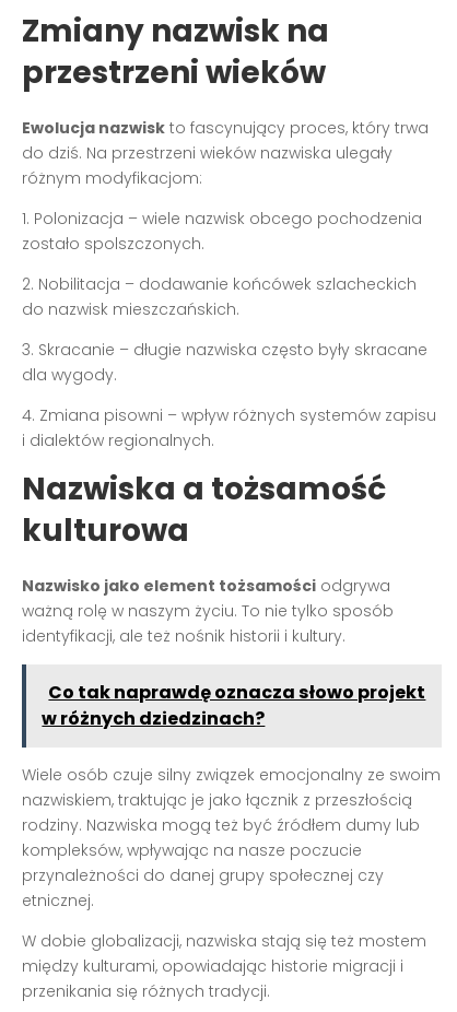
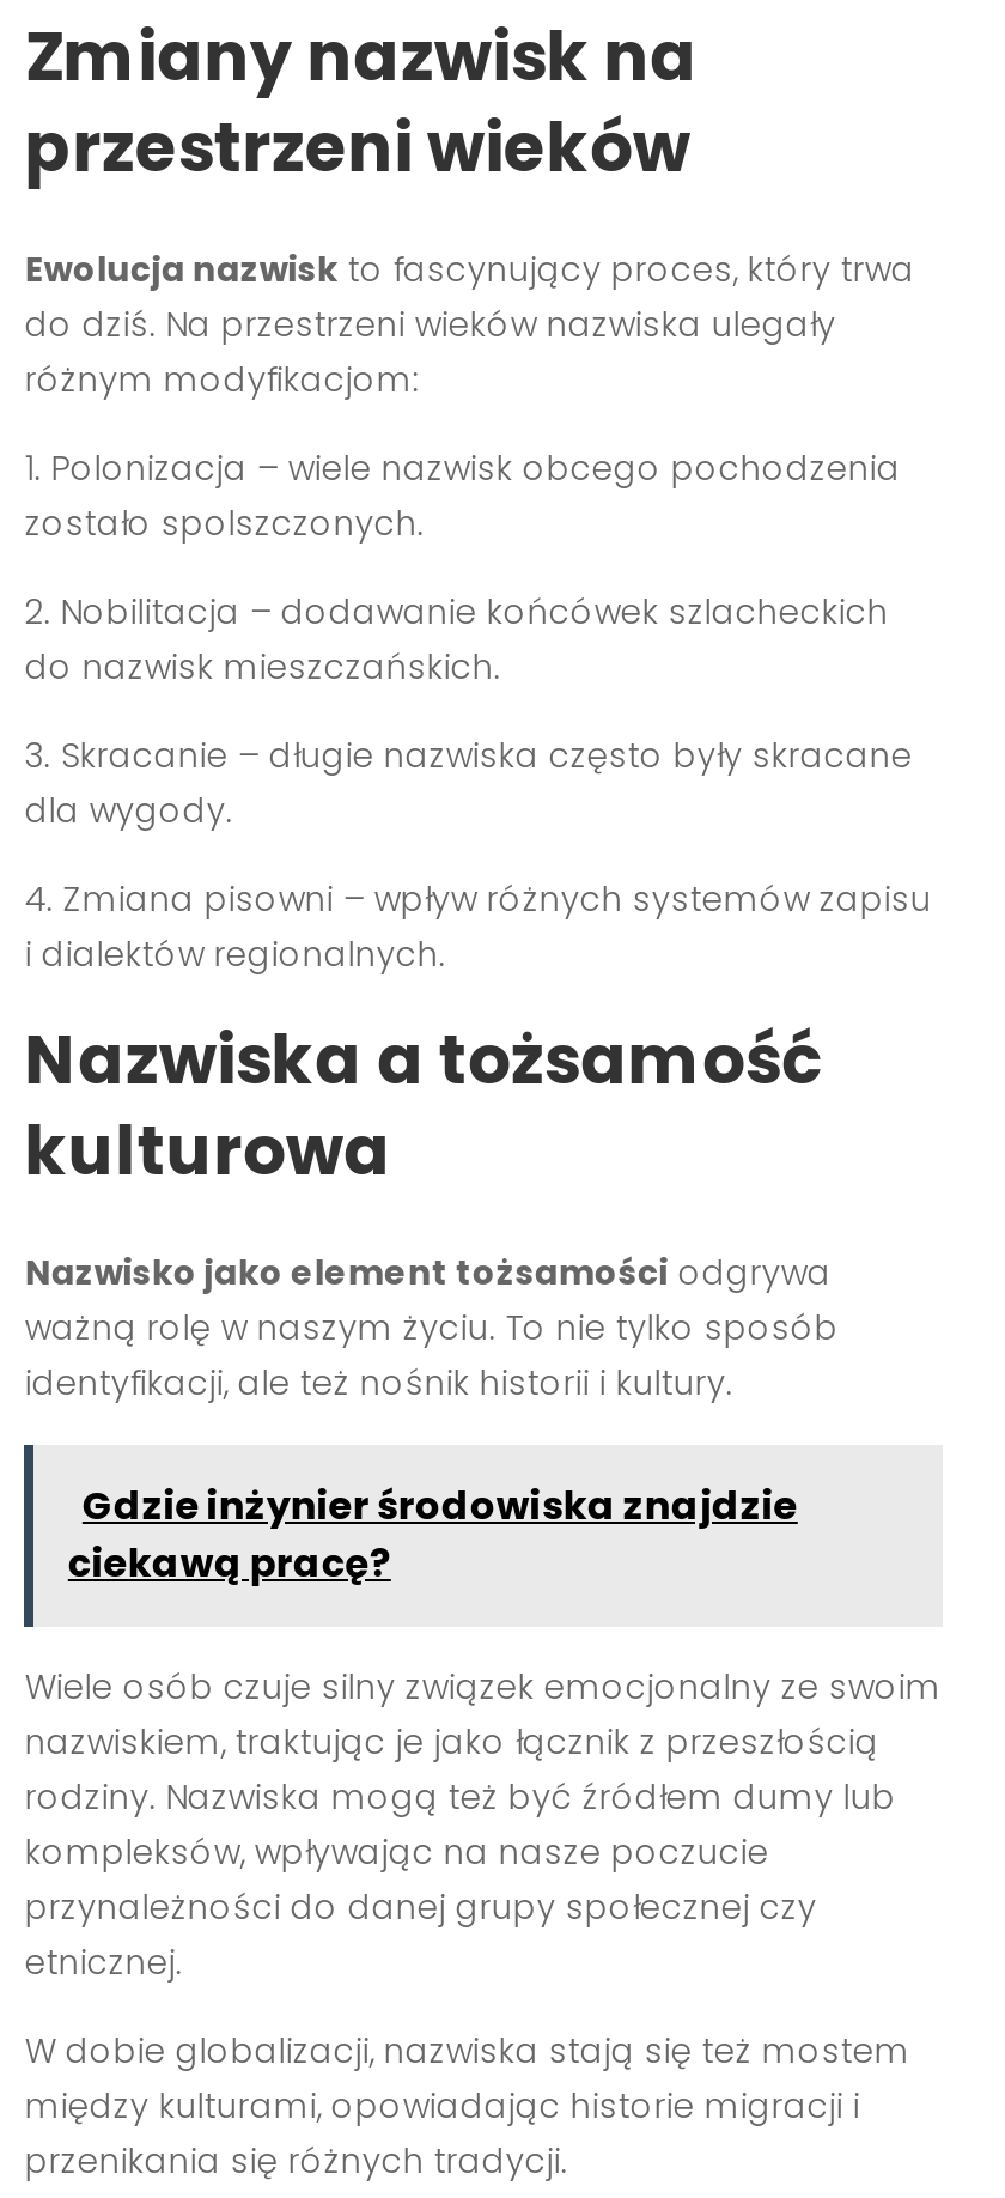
[42,680,426,731] Co tak naprawdę oznacza słowo projekt | w różnych dziedzinach? -> [68,1478,798,1591] Gdzie inżynier środowiska znajdzie | ciekawą pracę?

